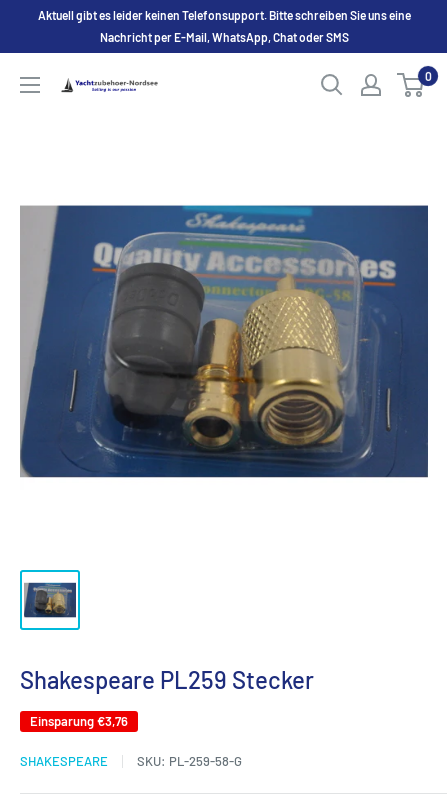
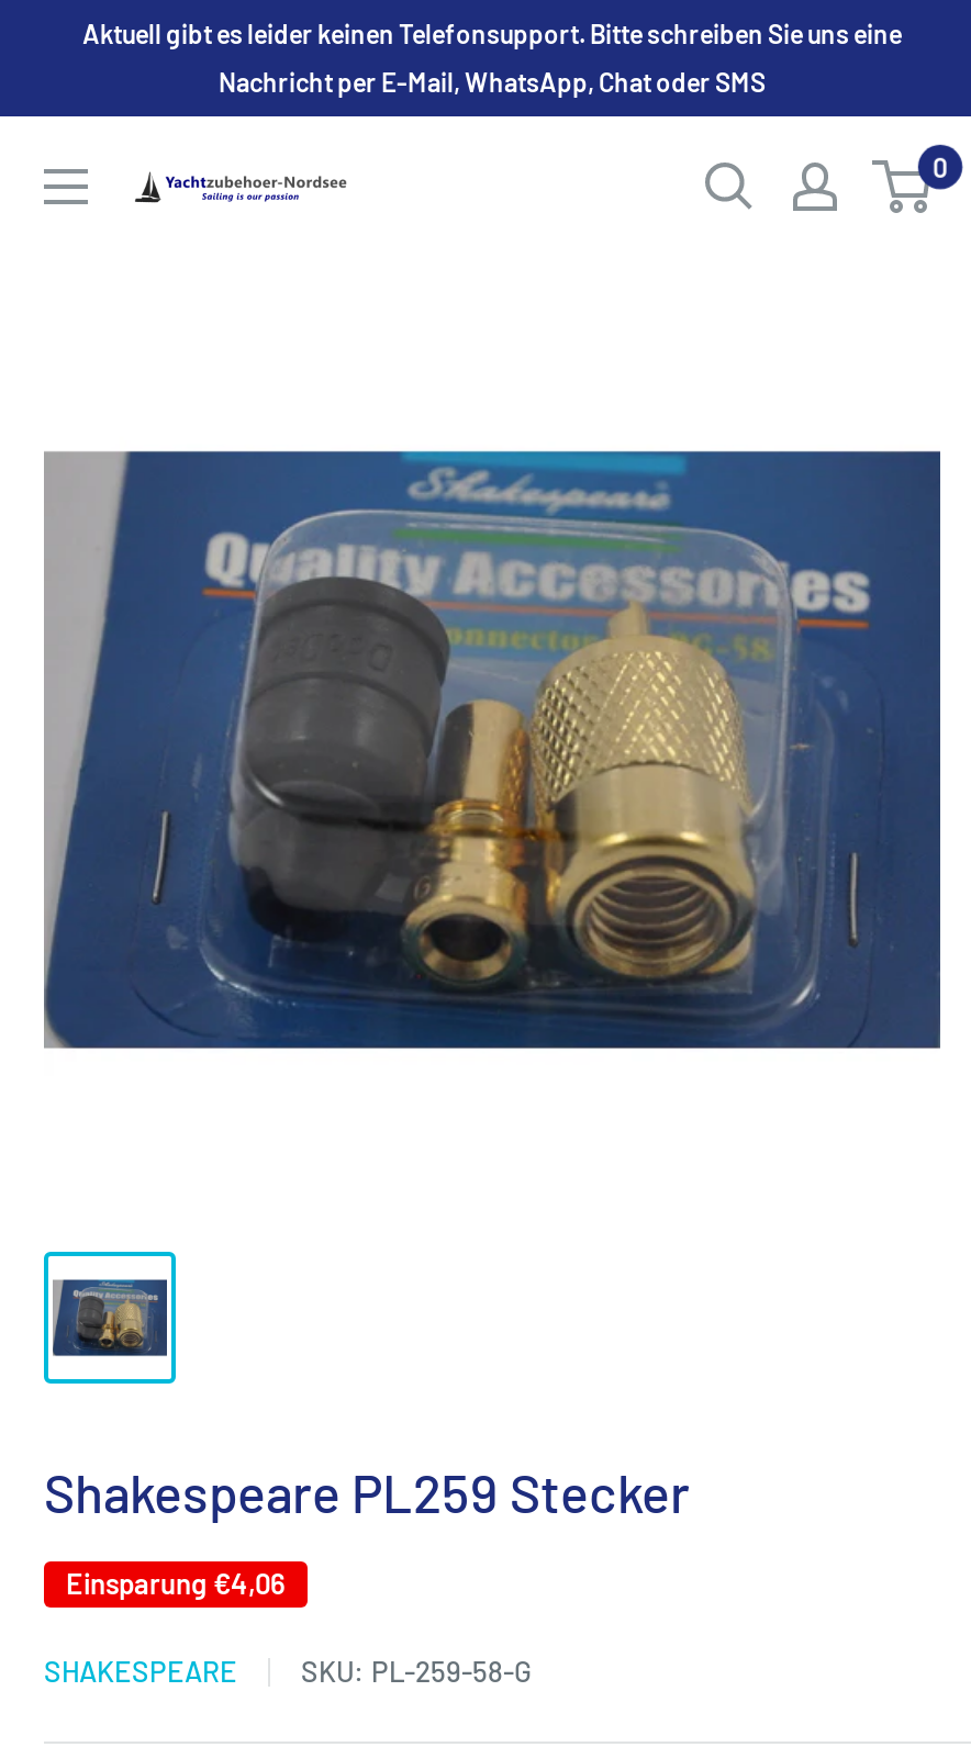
[30,713,128,729] Einsparung €3,76 -> [66,1566,286,1601] Einsparung €4,06

